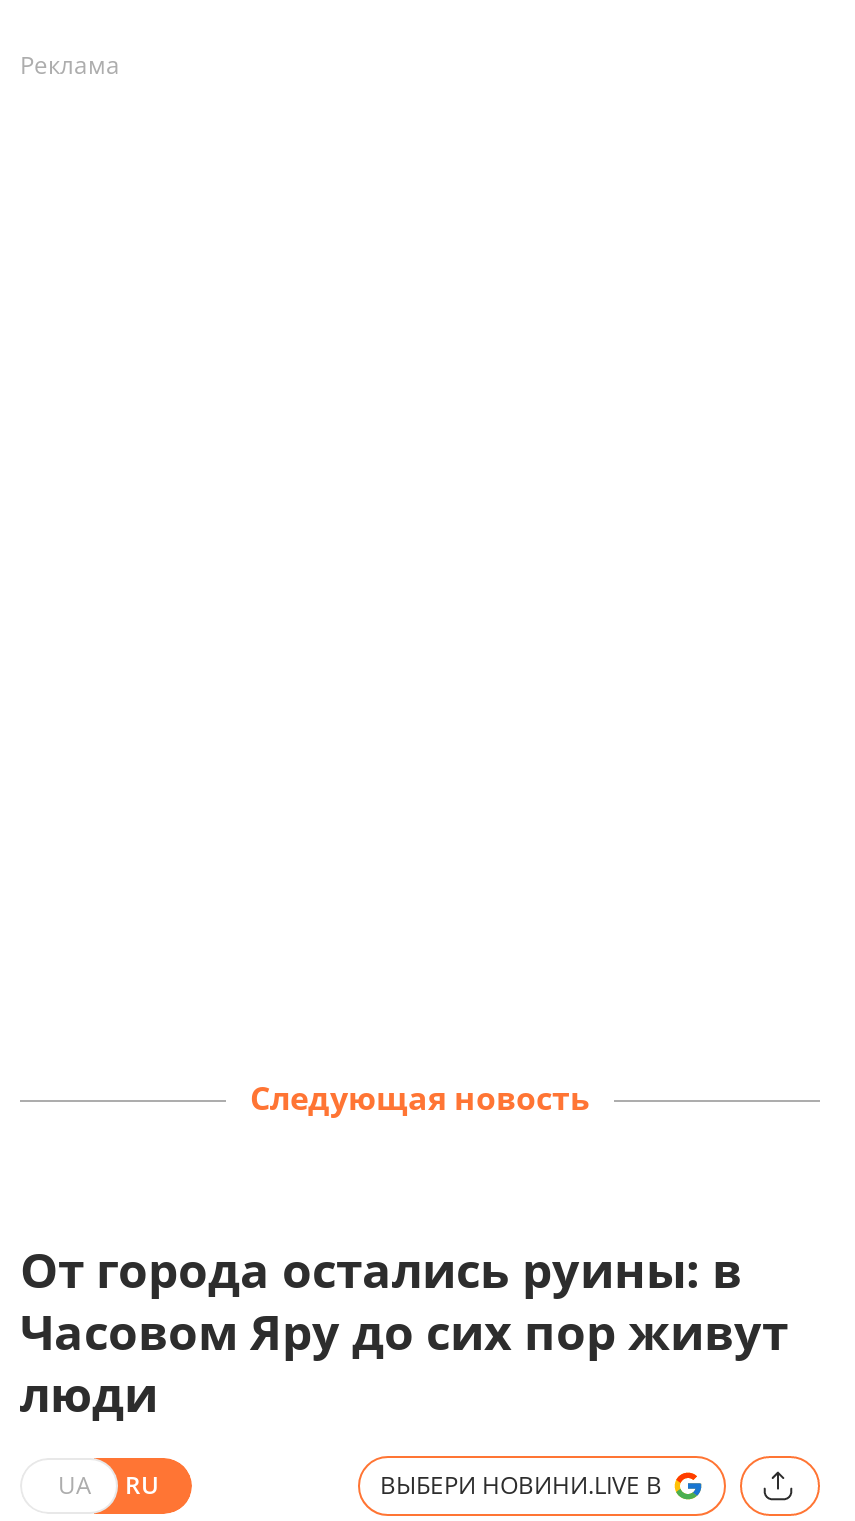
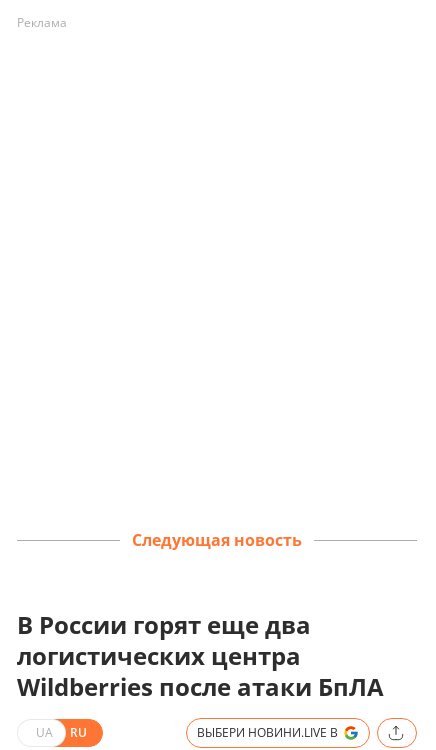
[20,1236,788,1426] От города остались руины: в | Часовом Яру до сих пор живут | люди -> [17,608,384,703] В России горят еще два | логистических центра | Wildberries после атаки БпЛА

